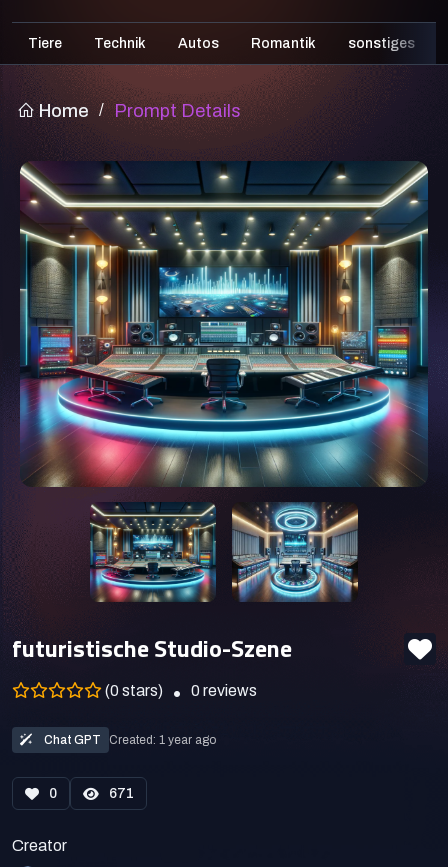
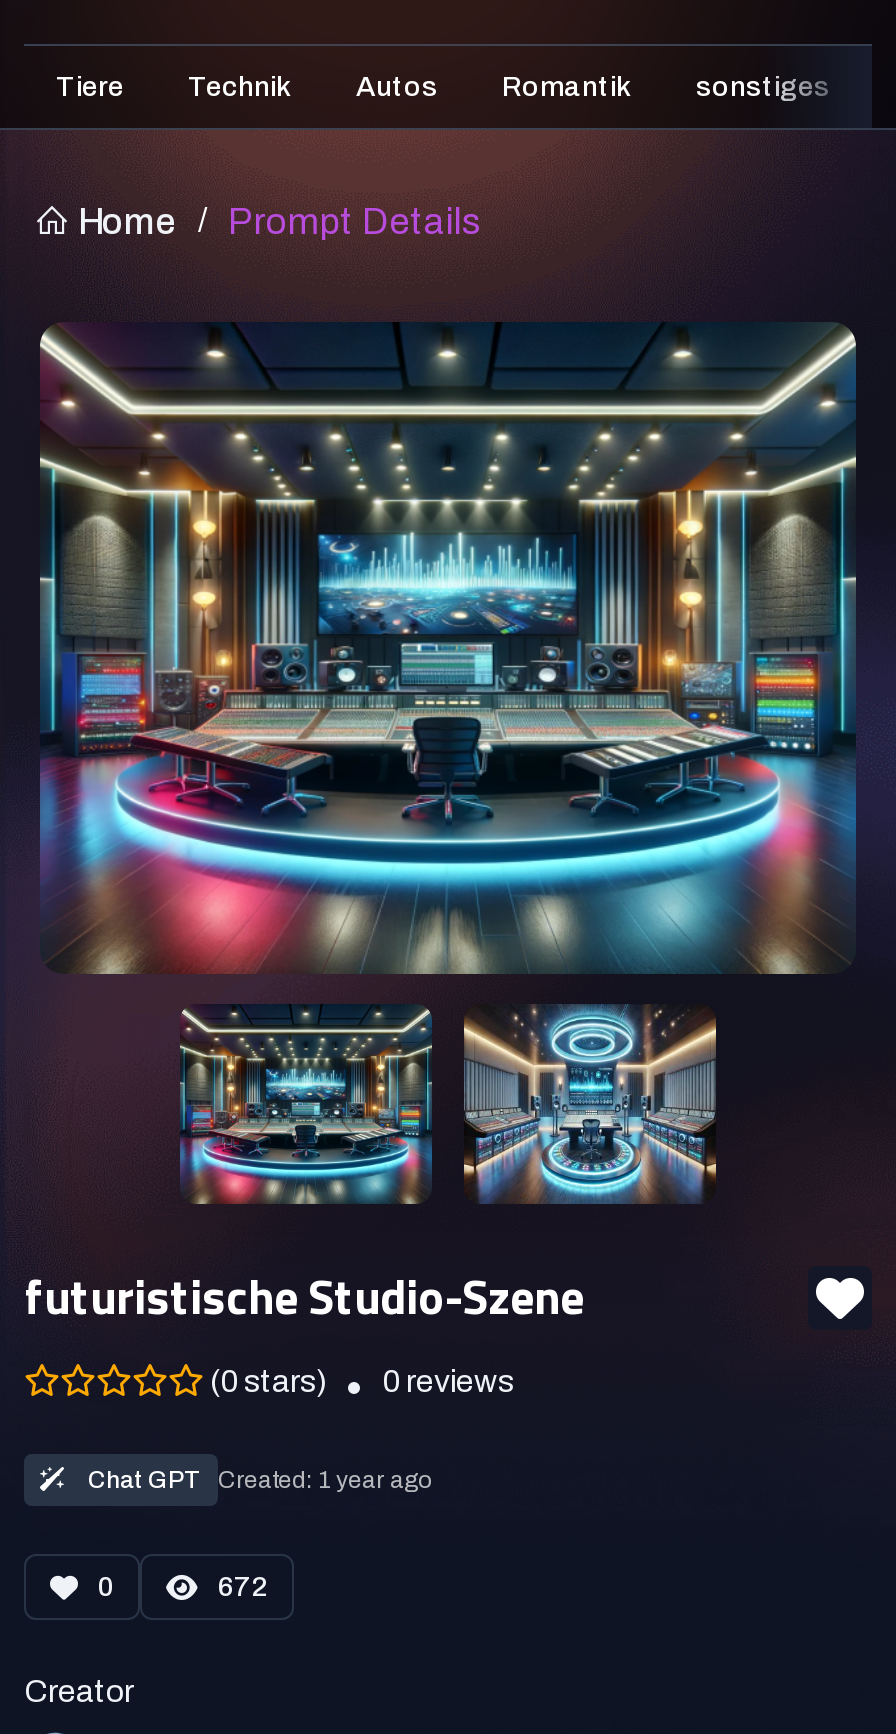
[109,786,134,801] 671 -> [218,1573,268,1603] 672

